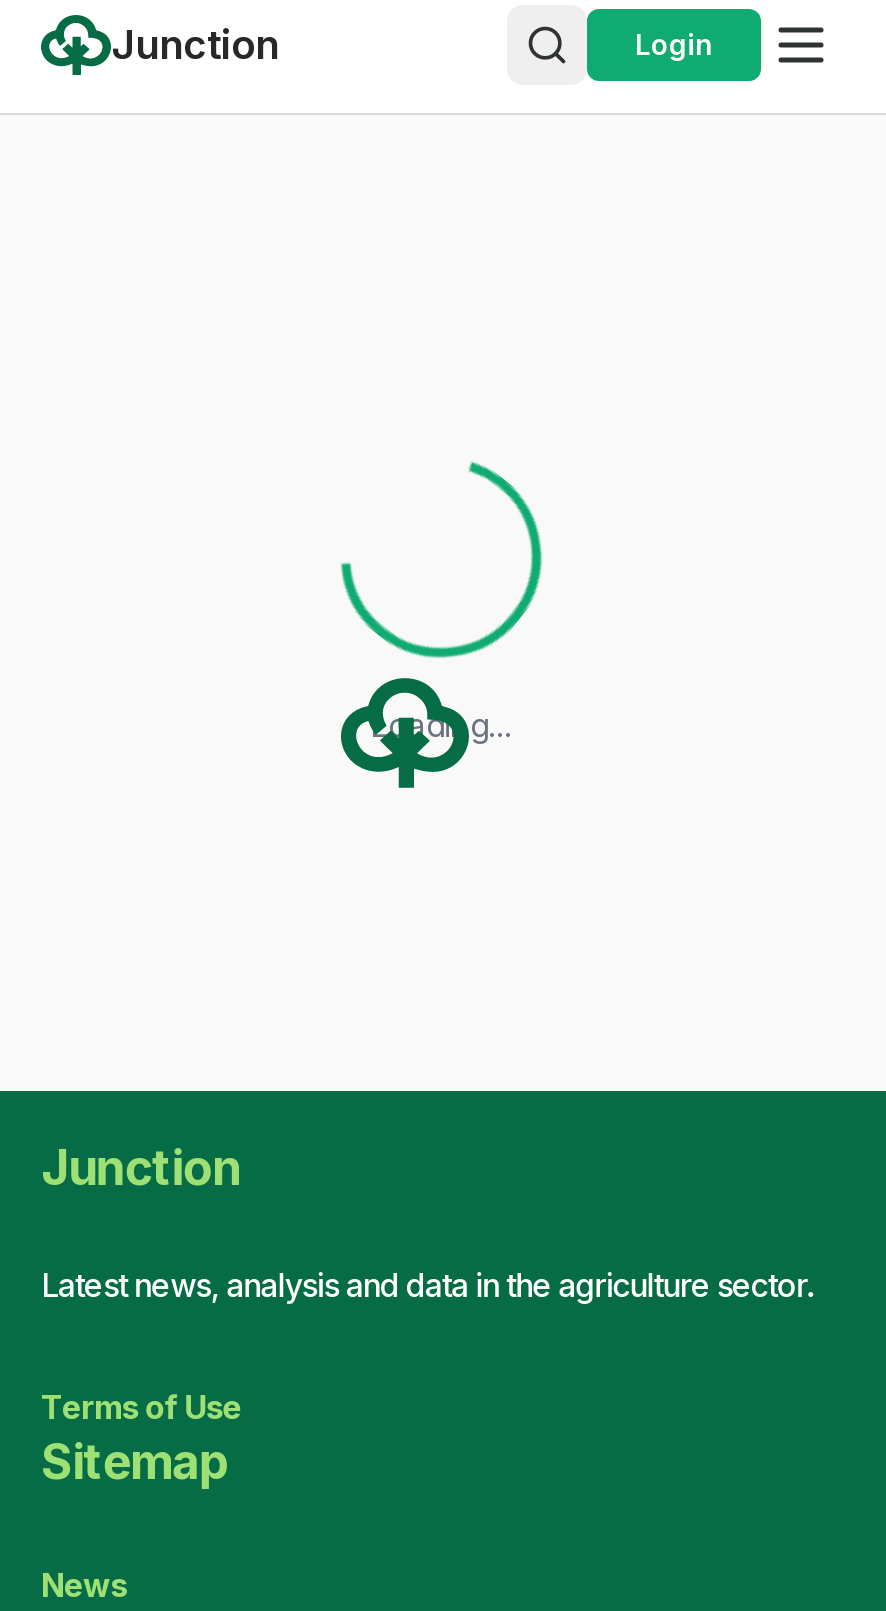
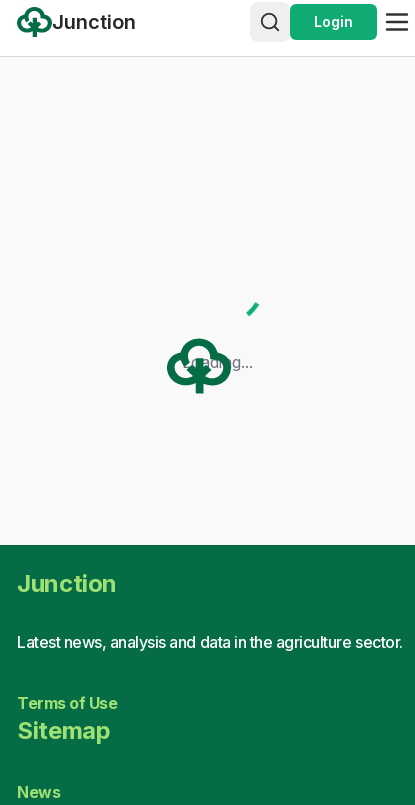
[339,461,543,659] [image] -> none

